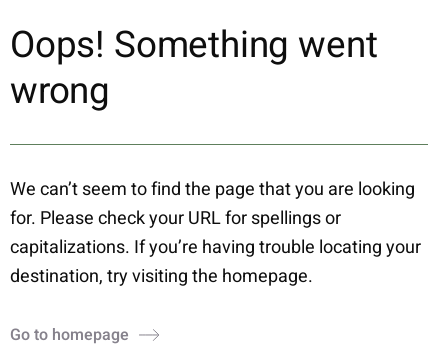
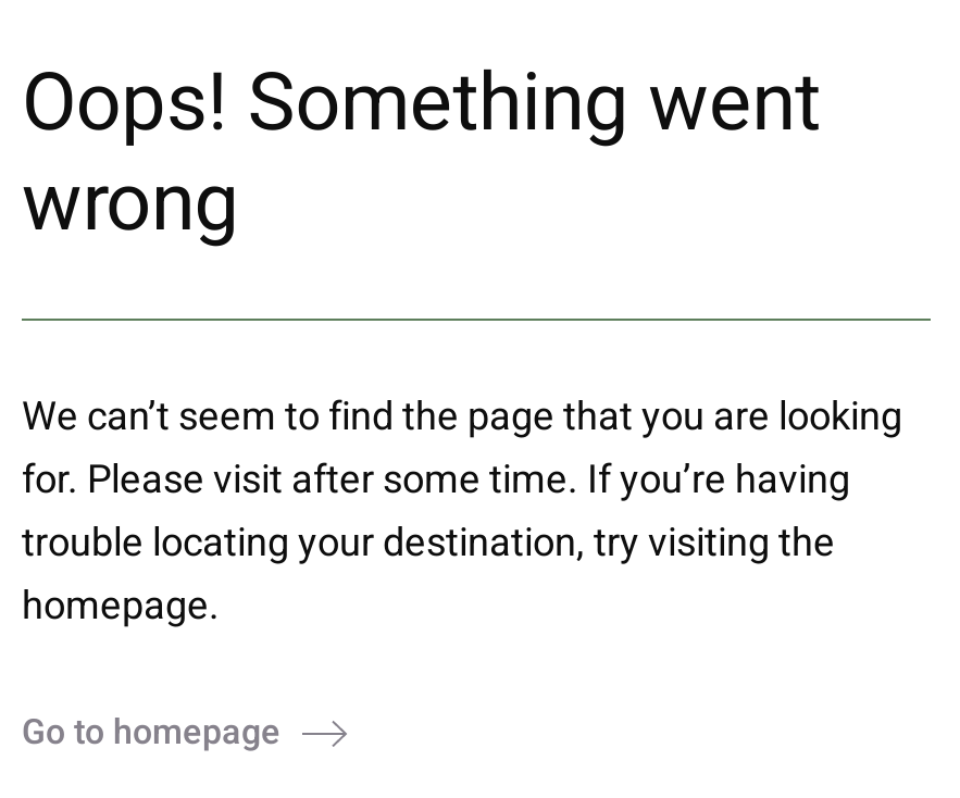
[10,204,421,289] for. Please check your URL for spellings or | capitalizations. If you’re having trouble locating your | destination, try visiting the homepage. -> [22,450,850,635] for. Please visit after some time. If you’re having | trouble locating your destination, try visiting the | homepage.

